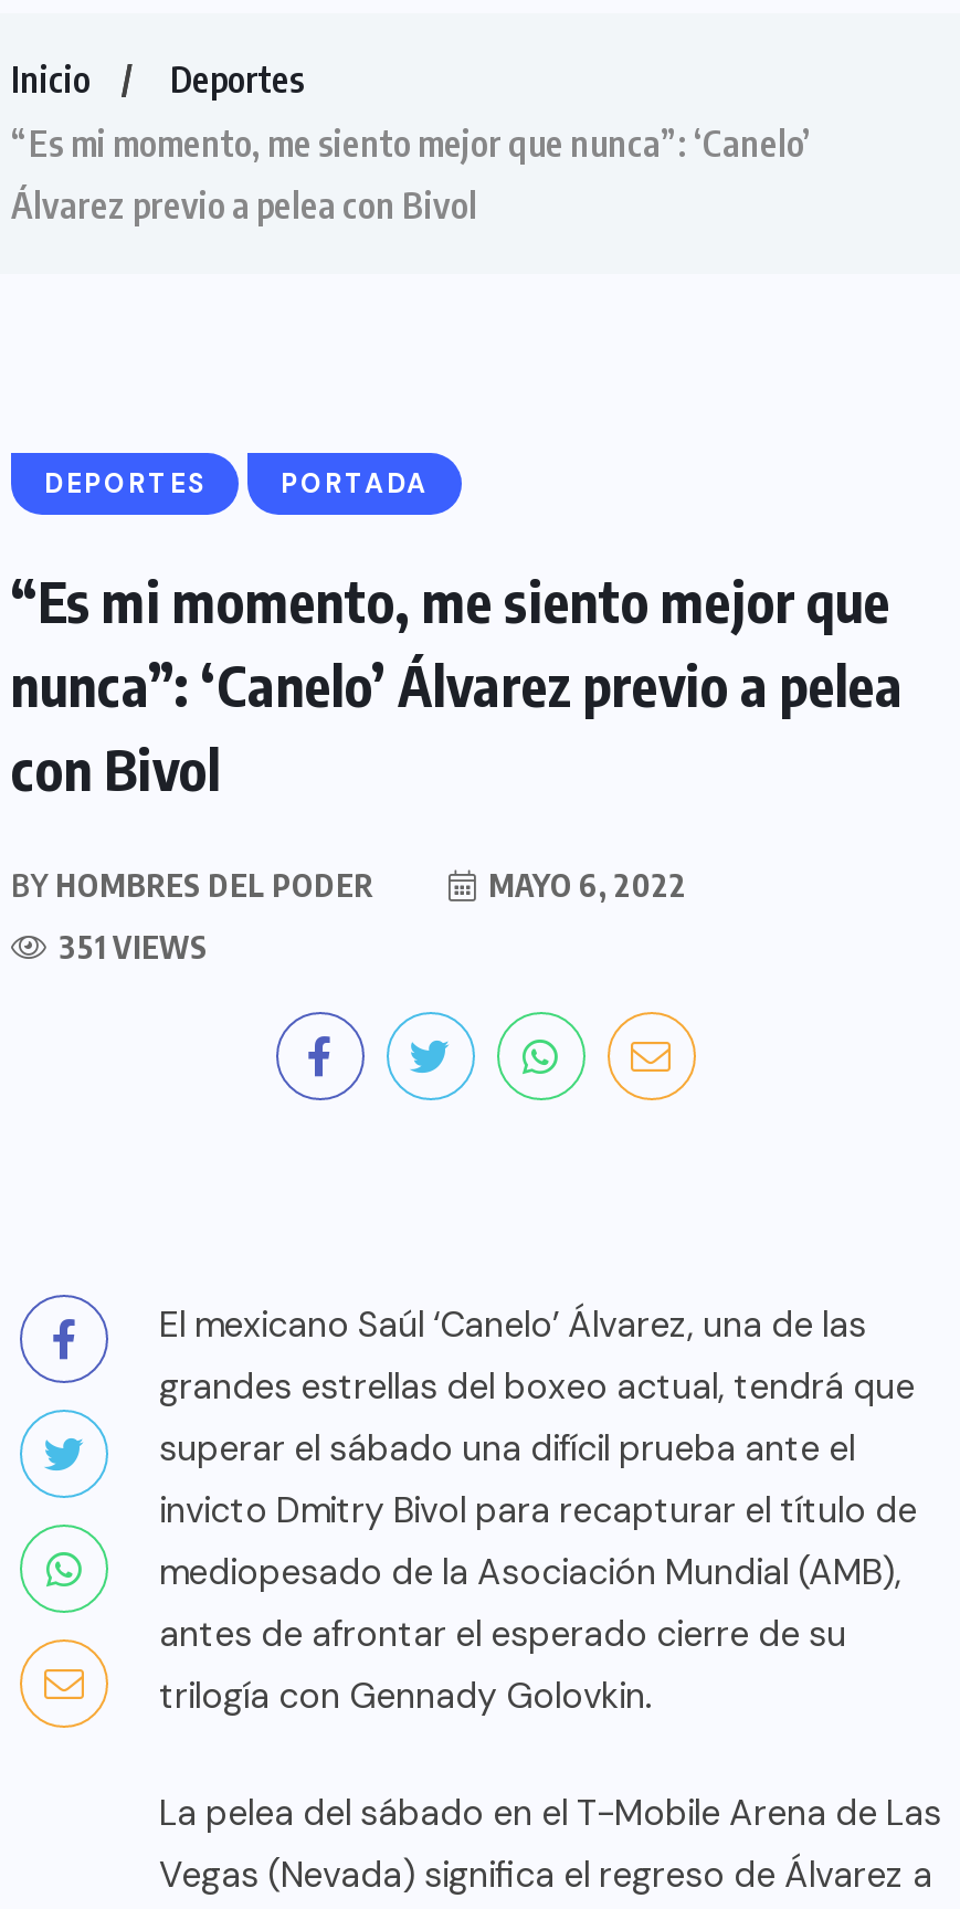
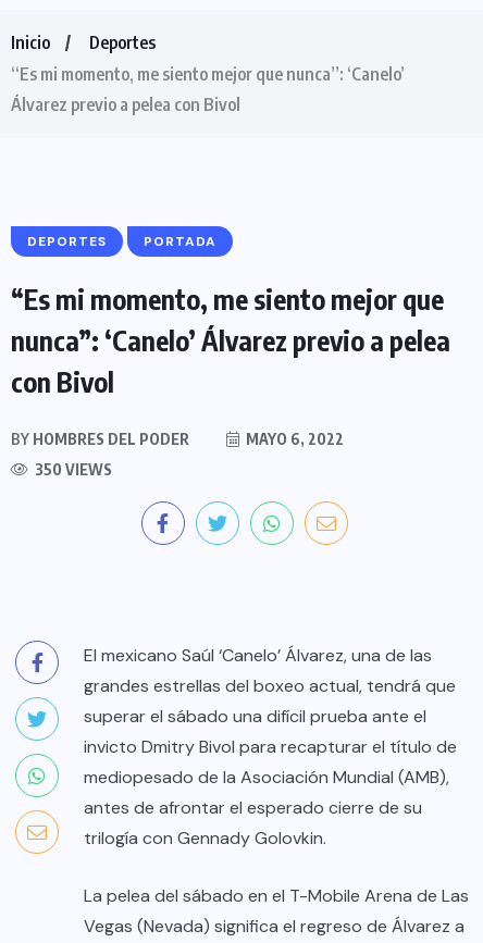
[53,928,208,966] 351 VIEWS -> [32,460,112,479] 350 VIEWS

